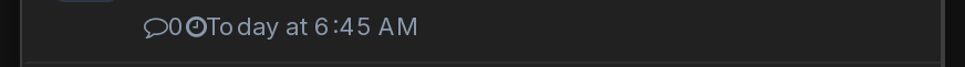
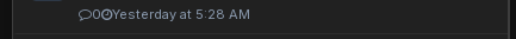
[206,11,418,42] Today at 6:45 AM -> [112,6,250,22] Yesterday at 5:28 AM

